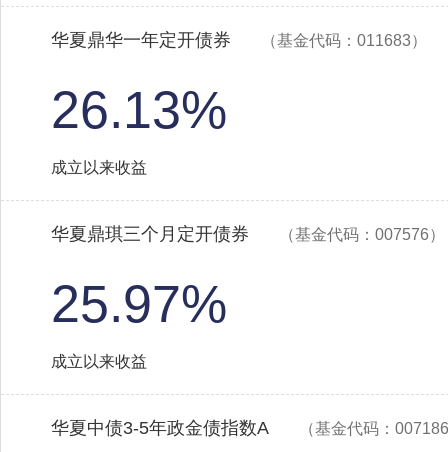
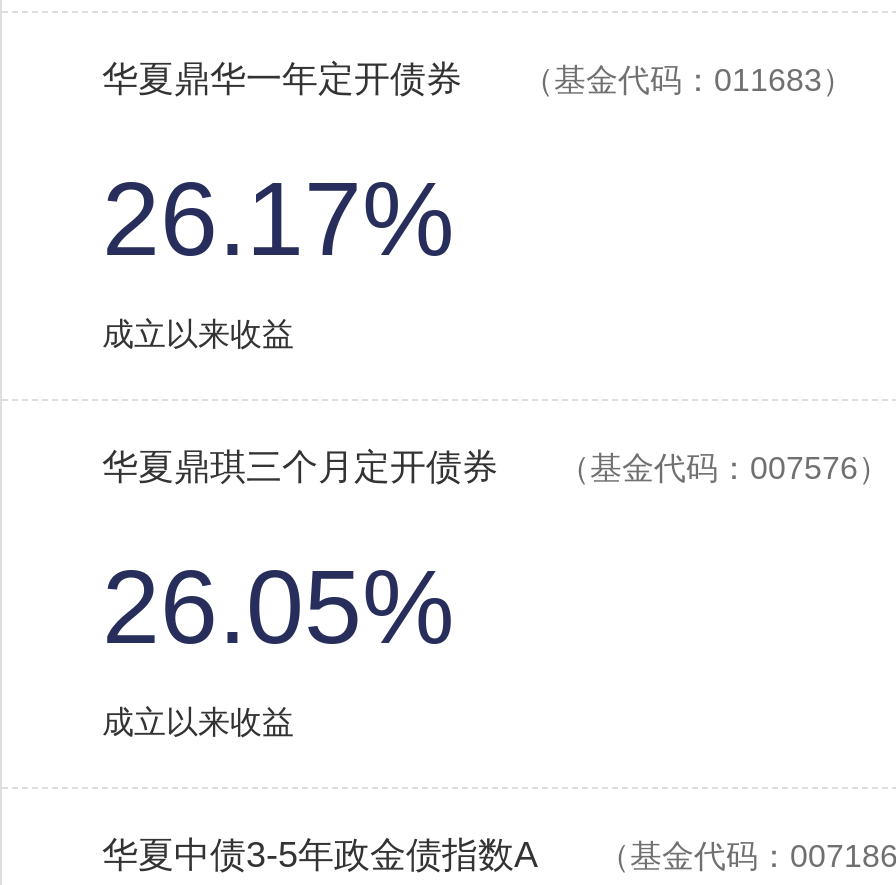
[51,81,227,139] 26.13% -> [102,161,454,277] 26.17%
[51,275,227,333] 25.97% -> [102,549,454,665] 26.05%

